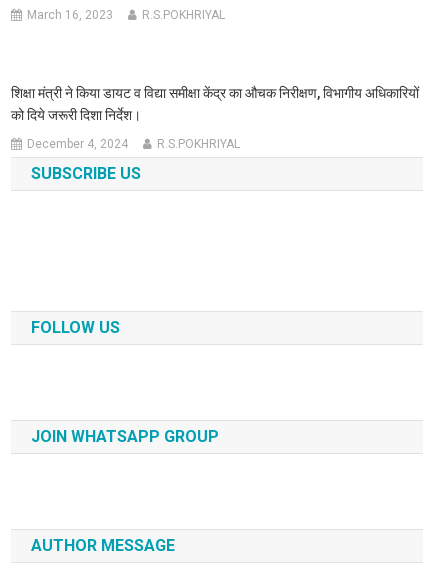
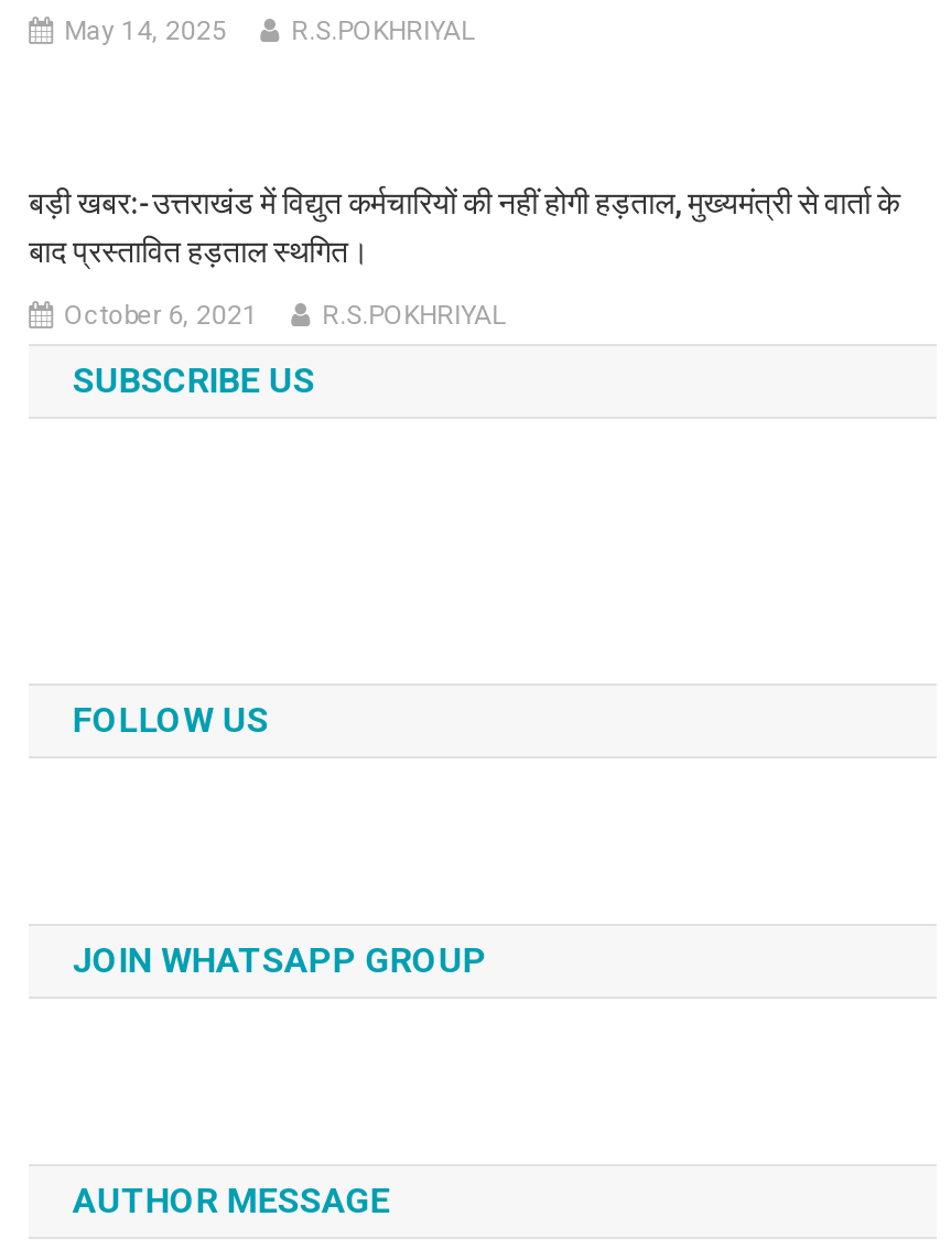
[27,8,113,22] March 16, 2023 -> [64,16,227,47] May 14, 2025
[11,85,419,123] शिक्षा मंत्री ने किया डायट व विद्या समीक्षा केंद्र का औचक निरीक्षण, विभागीय अधिकारियों | को दिये जरूरी दिशा निर्देश। -> [29,186,899,270] बड़ी खबर:-उत्तराखंड में विद्युत कर्मचारियों की नहीं होगी हड़ताल, मुख्यमंत्री से वार्ता के | बाद प्रस्तावित हड़ताल स्थगित।
[27,137,128,151] December 4, 2024 -> [64,301,258,331] October 6, 2021

